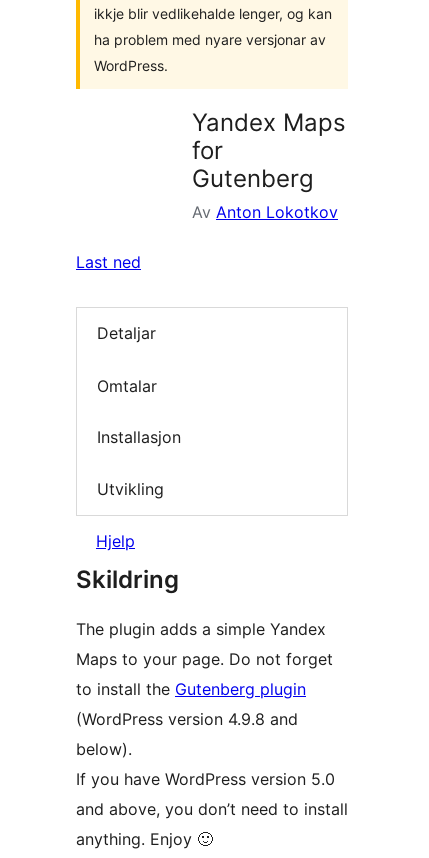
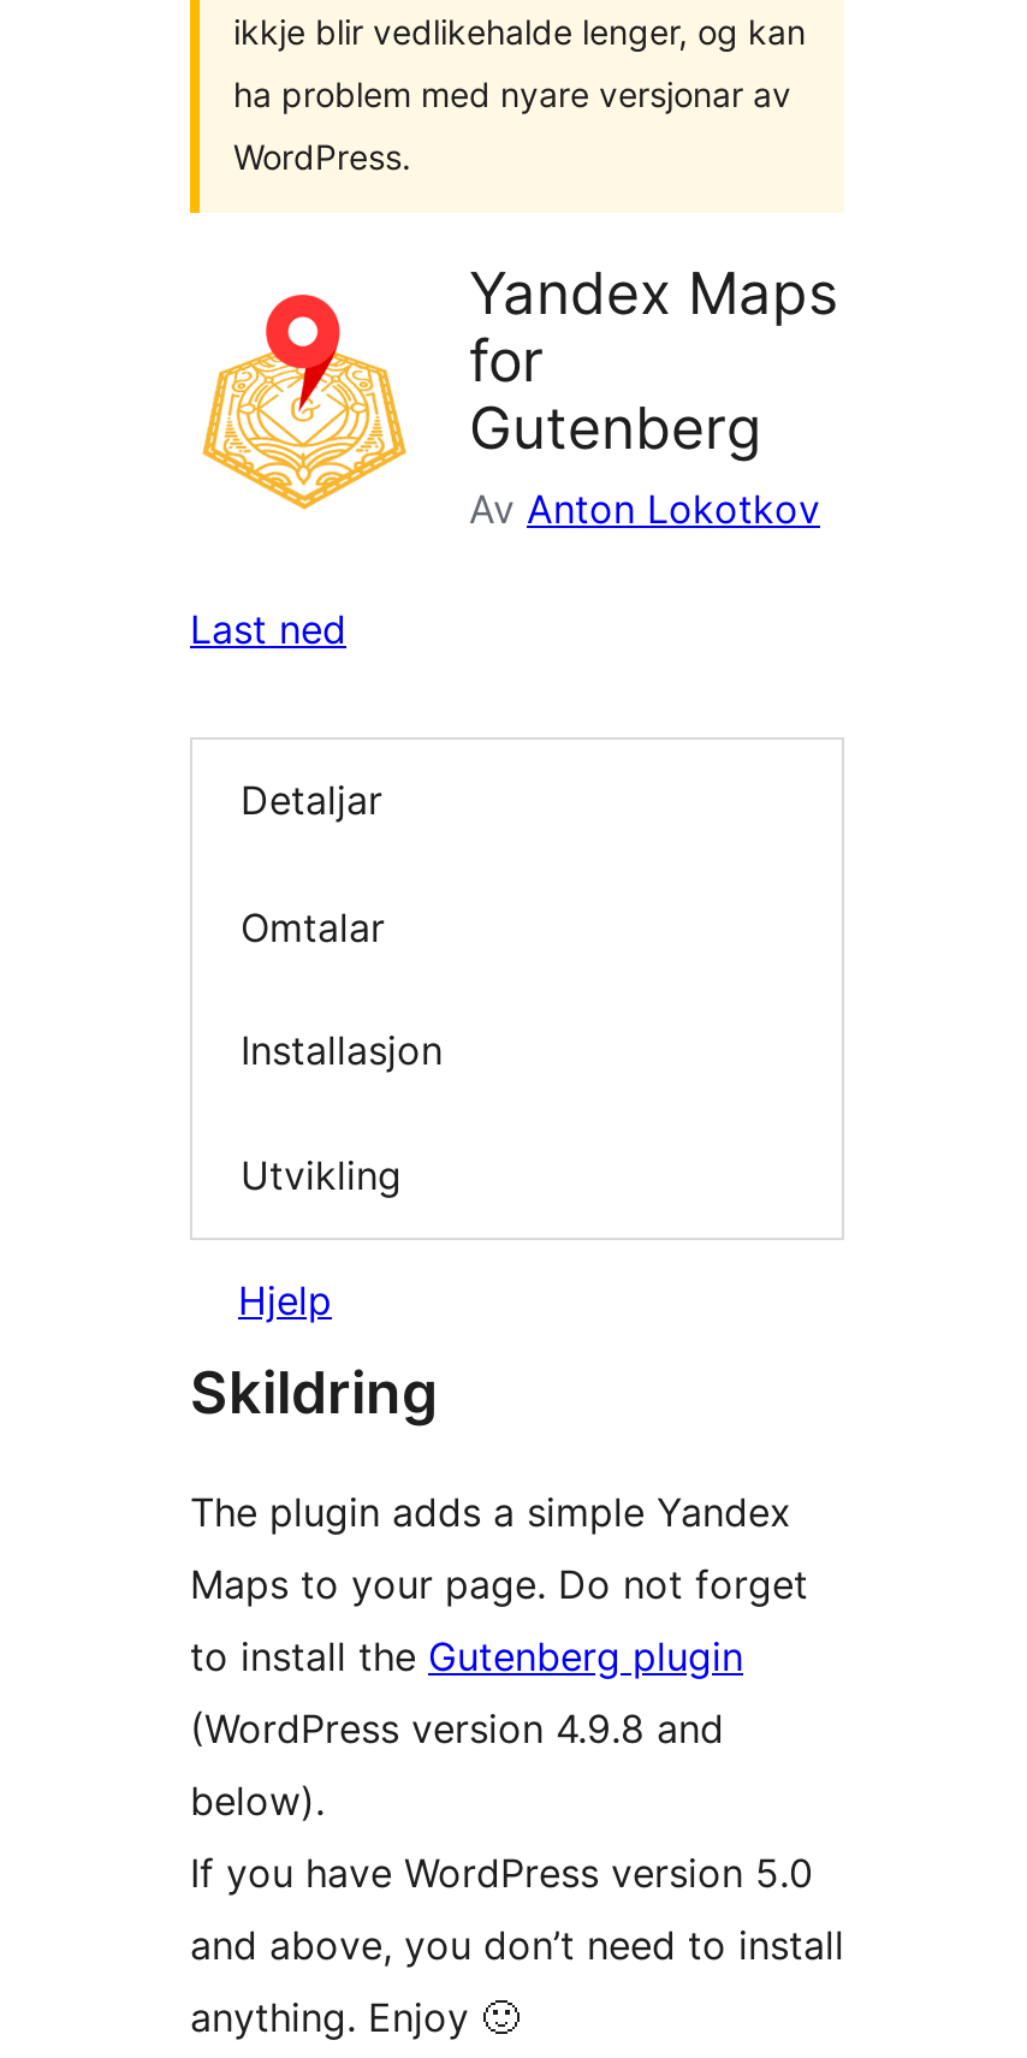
none -> [200,292,409,511] [image]

